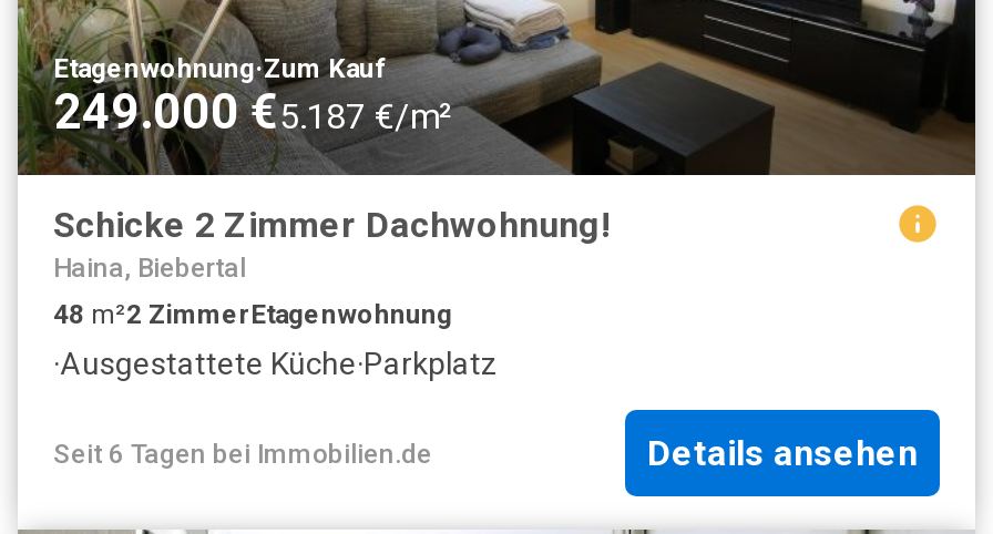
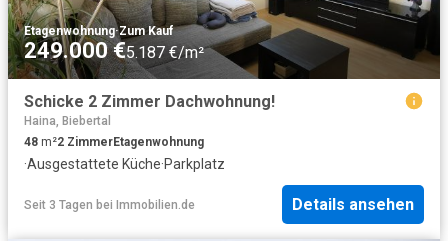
[53,438,432,469] Seit 6 Tagen bei Immobilien.de -> [24,198,195,212] Seit 3 Tagen bei Immobilien.de

